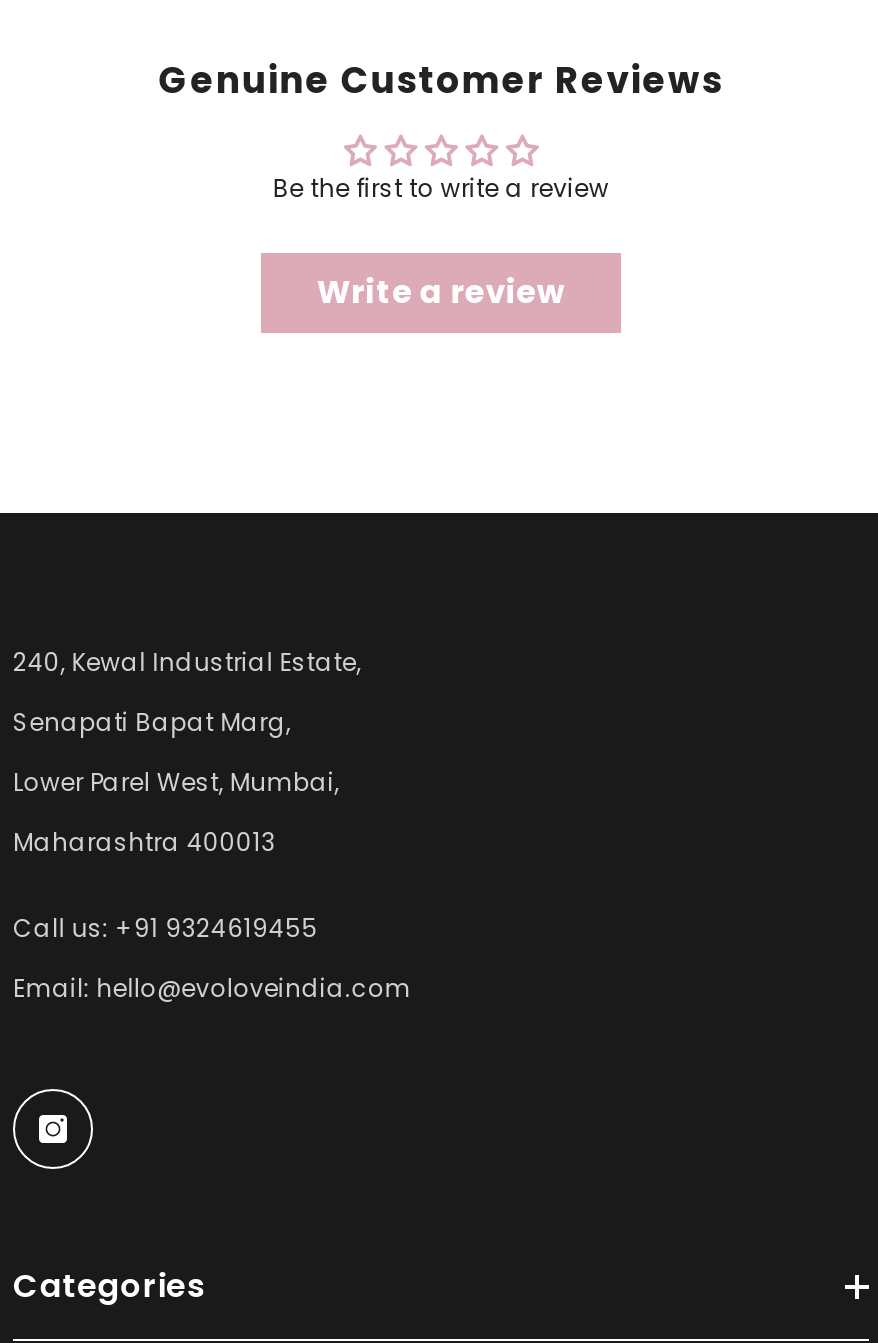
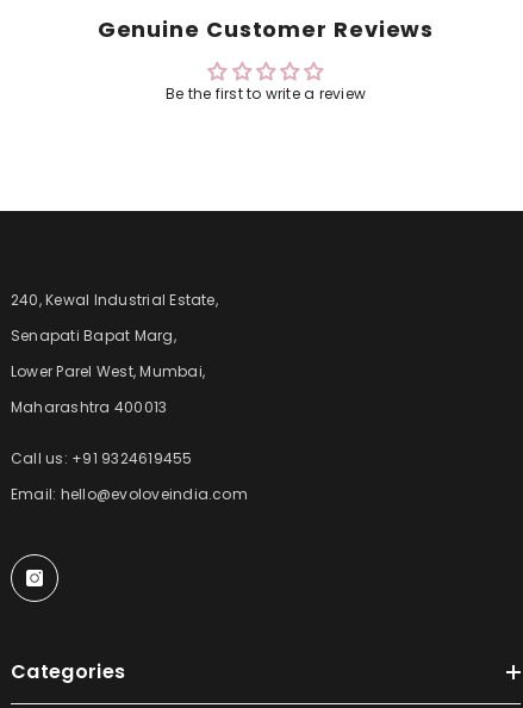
[317,270,565,316] Write a review -> none

